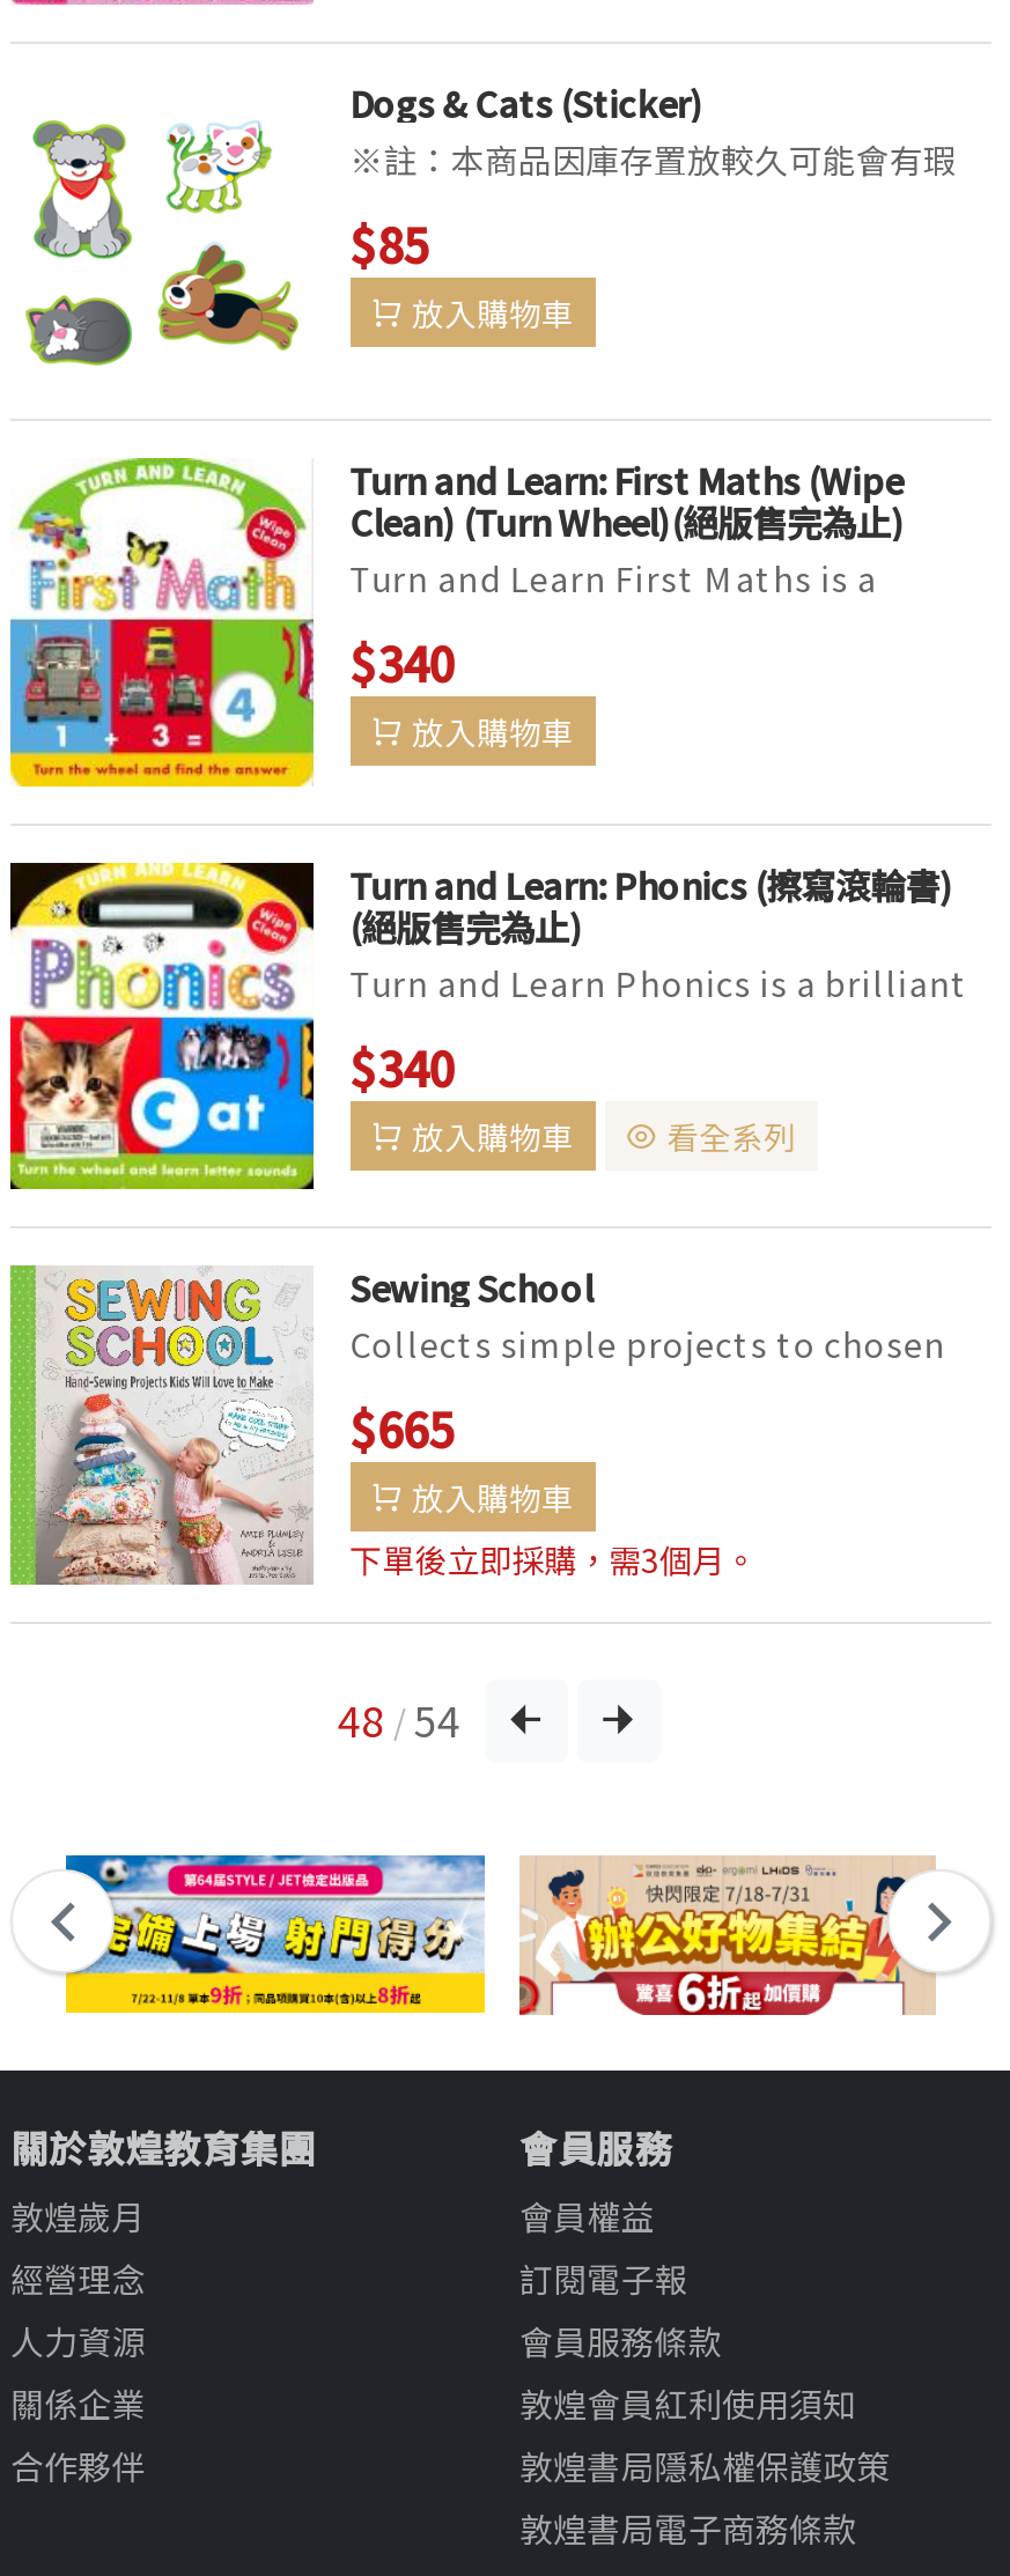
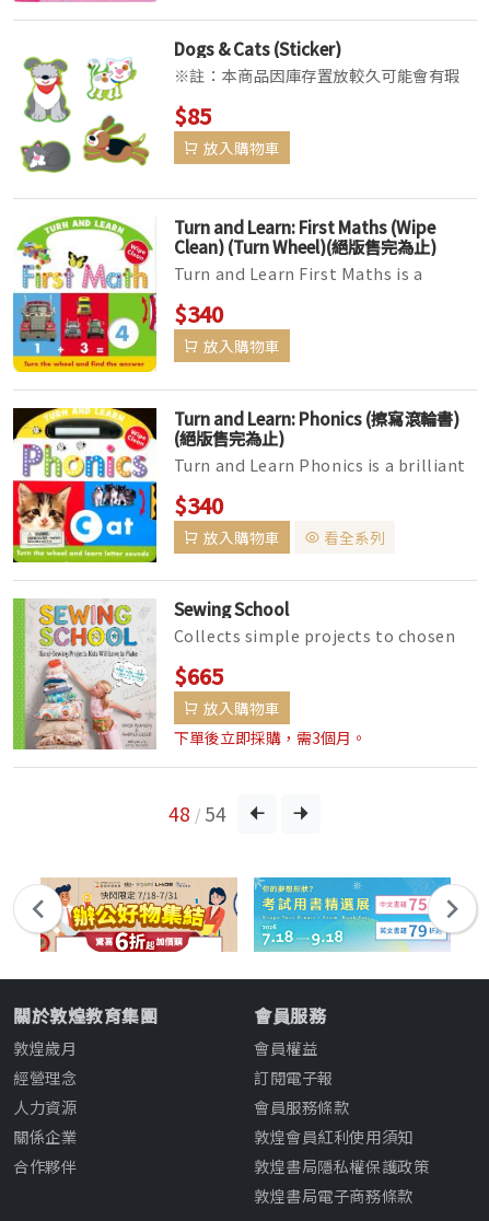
[64,1853,487,2015] [image] -> [39,877,237,953] [image]
[517,1855,936,2017] [image] -> [253,876,452,953] [image]

